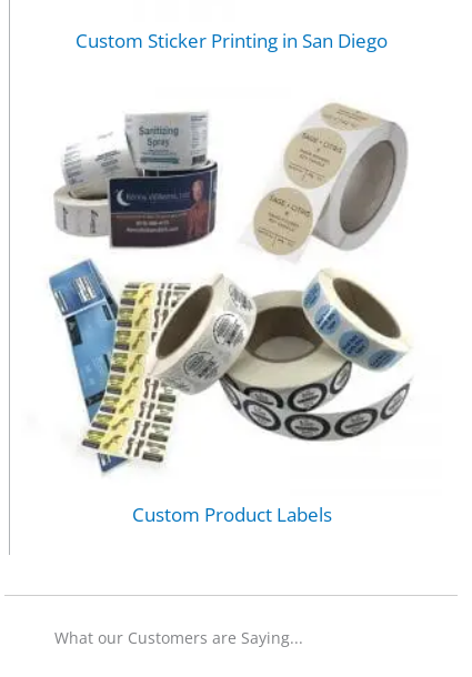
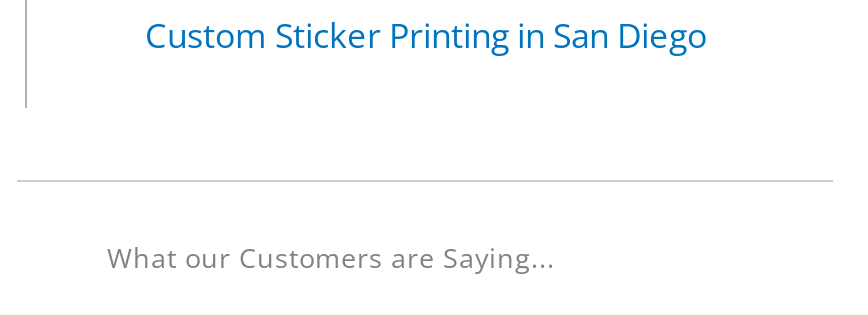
[48,102,411,527] [image] | Custom Product Labels -> none

